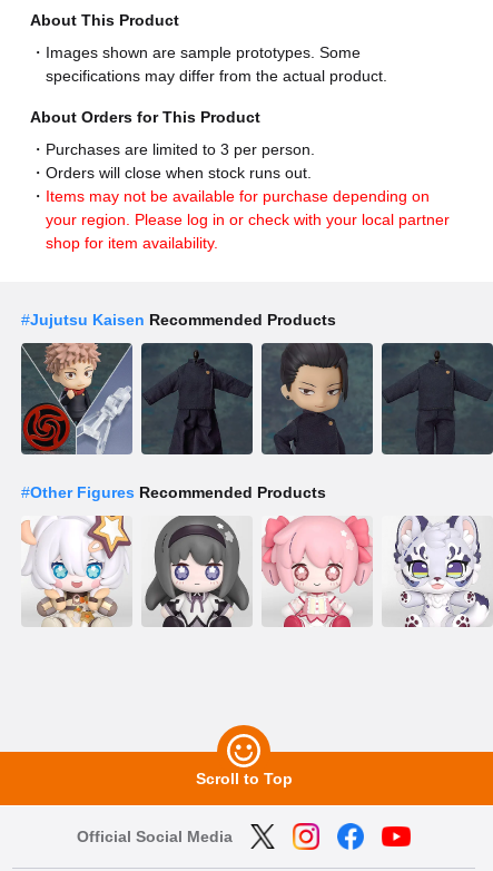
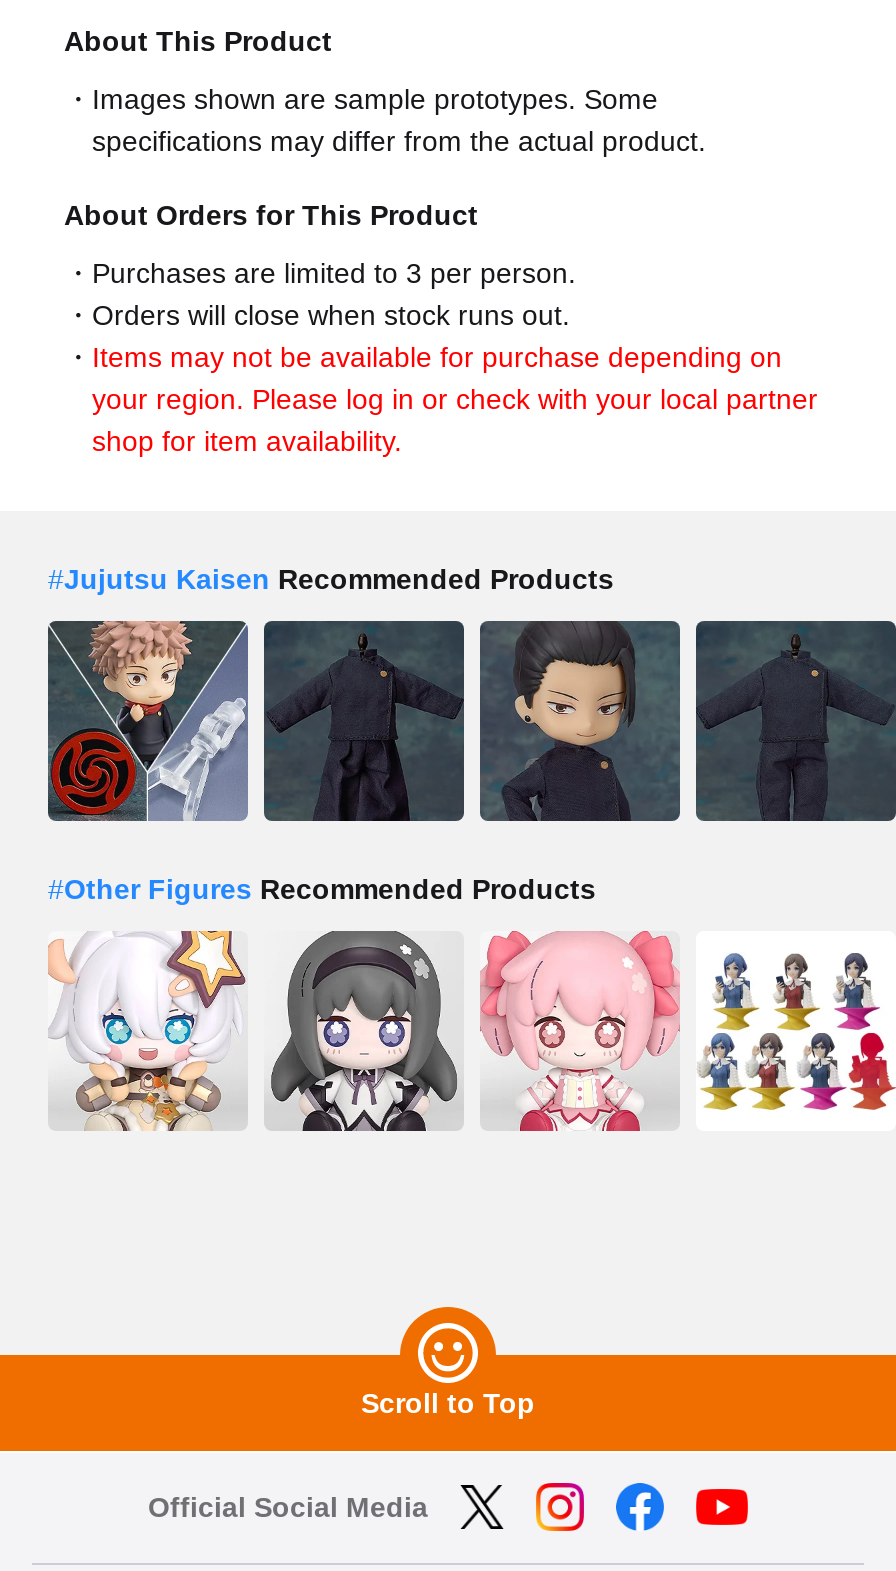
[383,515,490,628] [image] -> [698,931,890,1131] [image]

